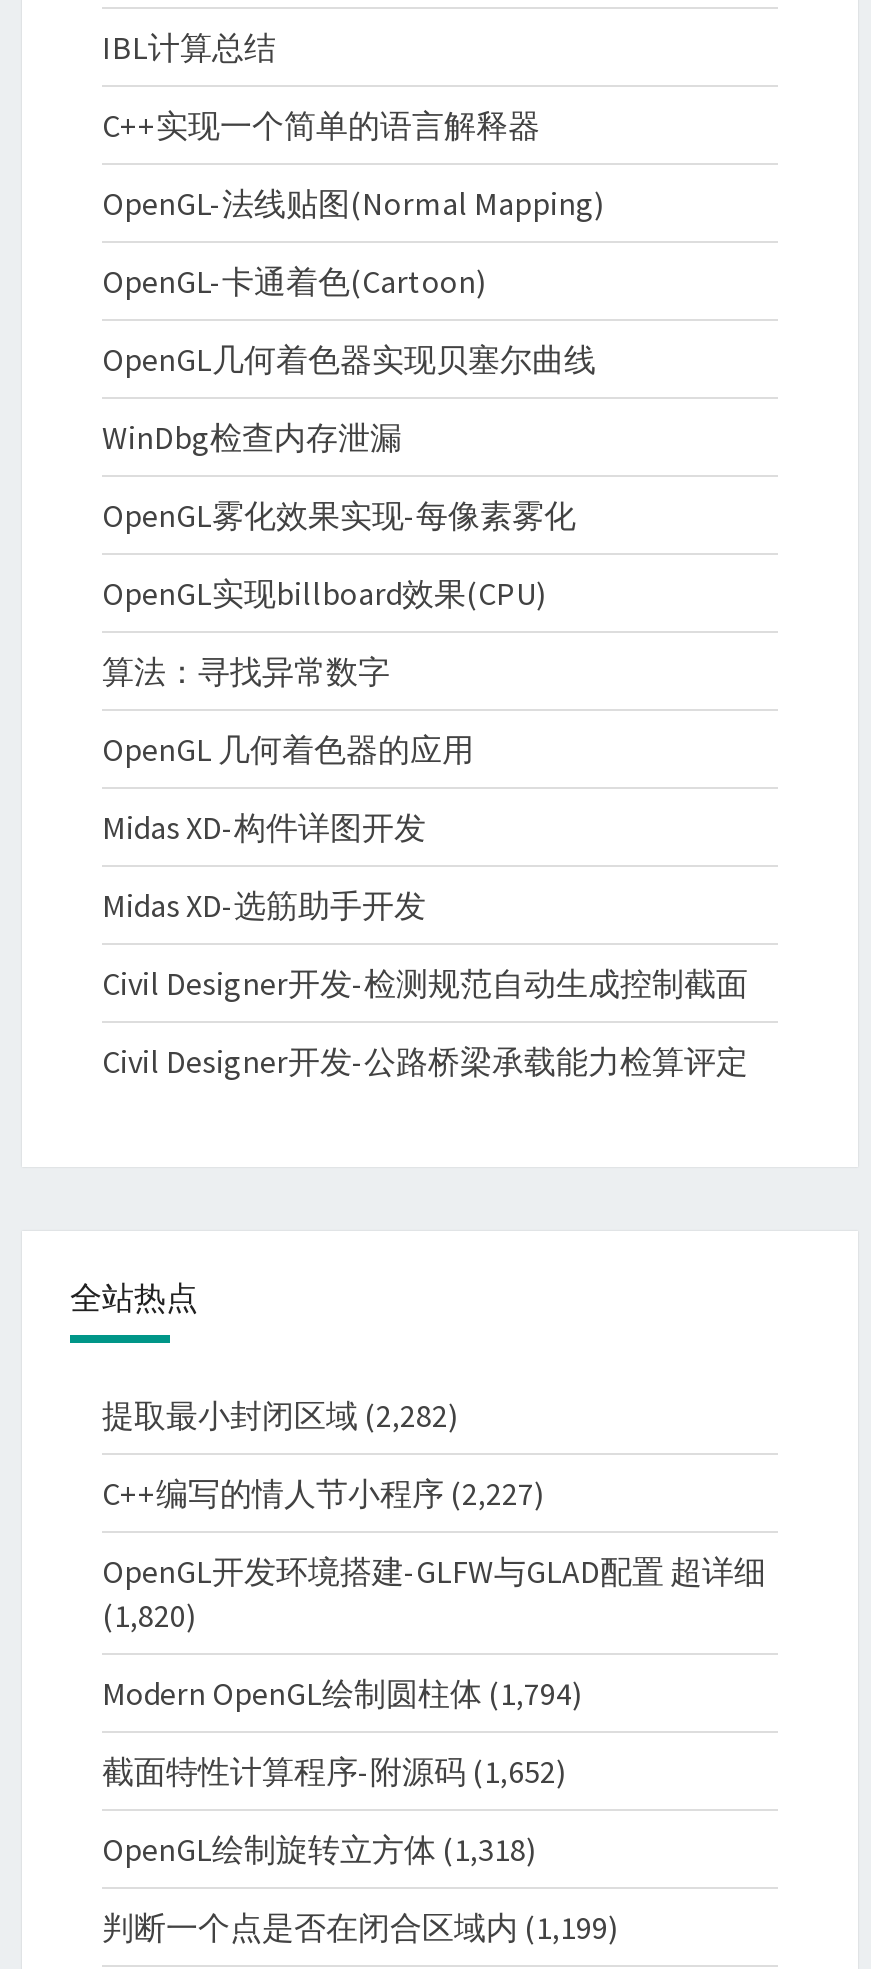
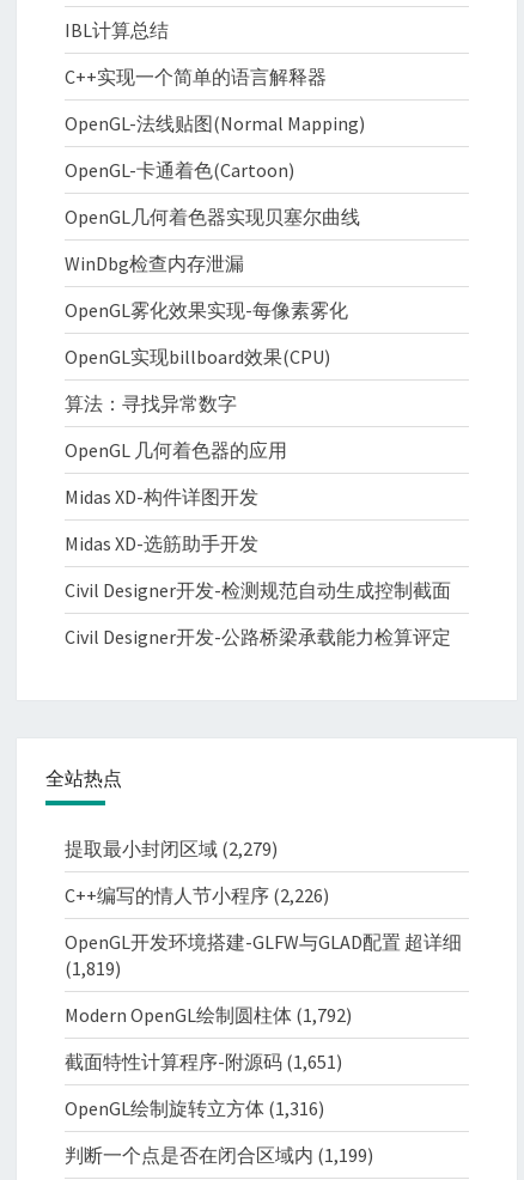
[102,1394,458,1434] 提取最小封闭区域 (2,282) -> [65,836,278,860] 提取最小封闭区域 (2,279)
[102,1472,544,1512] C++编写的情人节小程序 (2,227) -> [65,883,329,907] C++编写的情人节小程序 (2,226)
[102,1594,196,1634] (1,820) -> [65,956,121,980] (1,819)
[102,1672,582,1712] Modern OpenGL绘制圆柱体 (1,794) -> [65,1002,352,1026] Modern OpenGL绘制圆柱体 (1,792)
[102,1750,566,1790] 截面特性计算程序-附源码 (1,652) -> [65,1049,342,1073] 截面特性计算程序-附源码 (1,651)
[102,1828,536,1868] OpenGL绘制旋转立方体 (1,318) -> [65,1096,324,1120] OpenGL绘制旋转立方体 (1,316)

